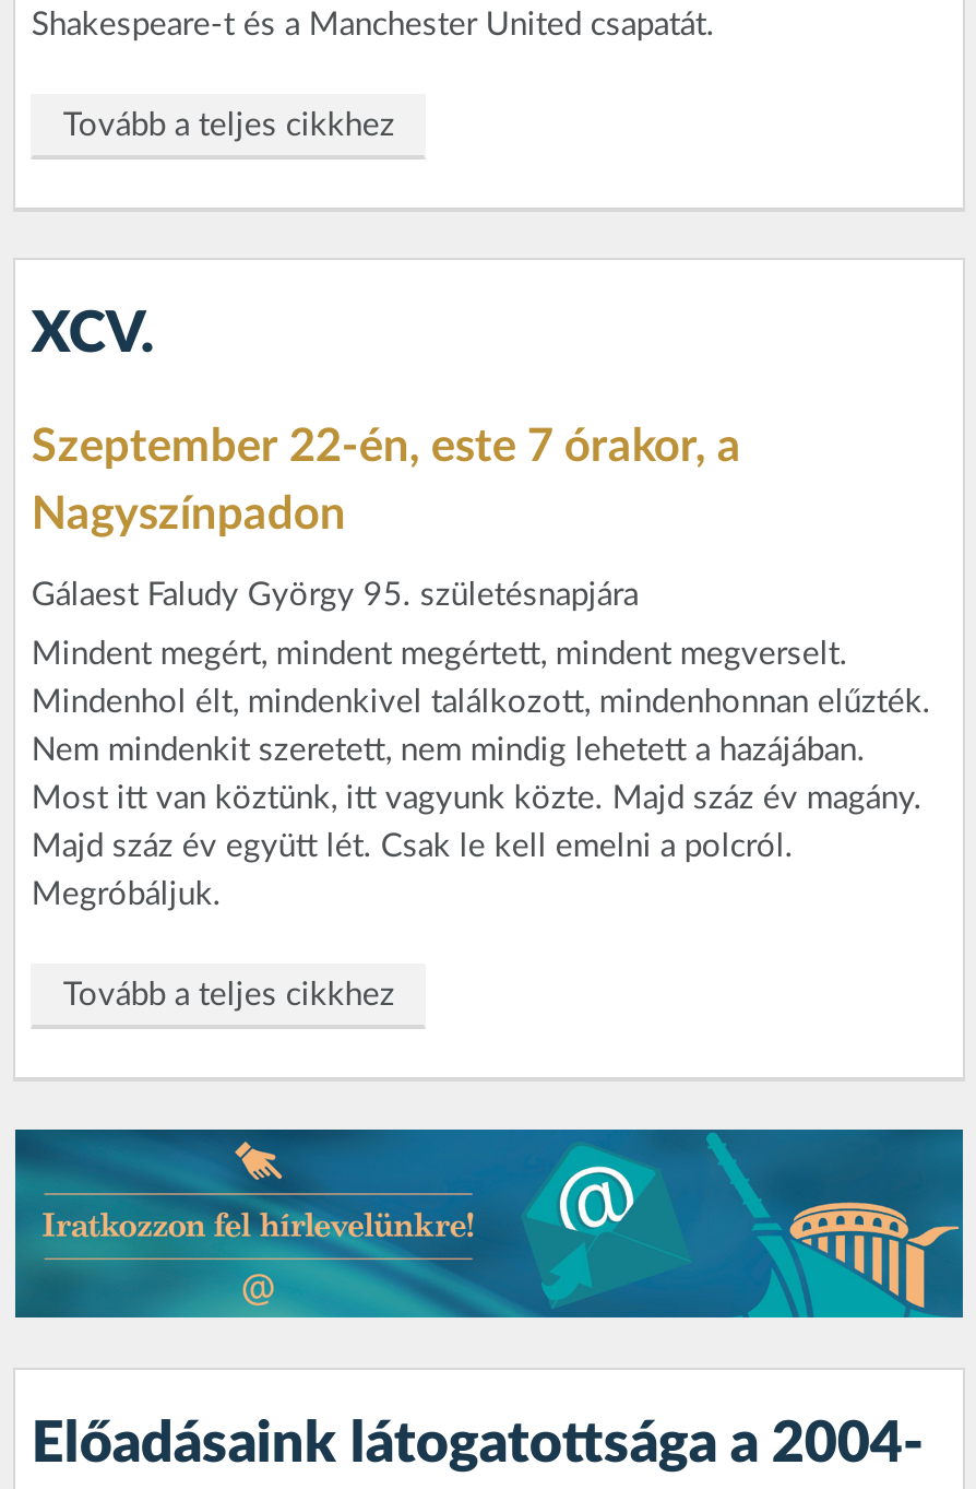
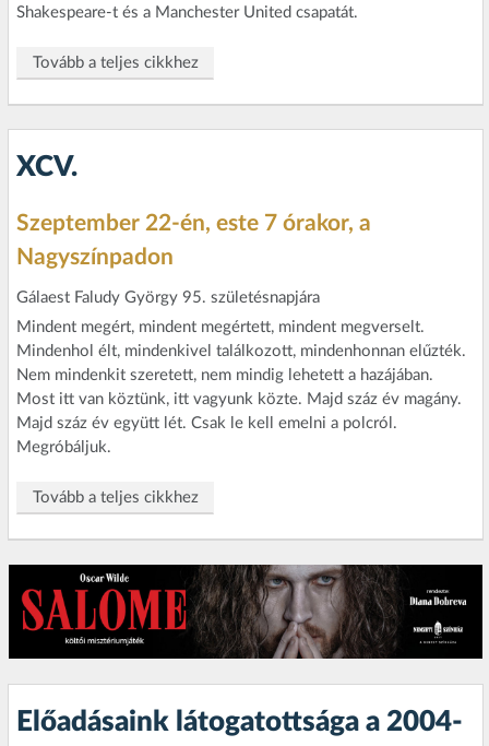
[13,1127,965,1320] [image] -> [8,564,484,660] [image]

